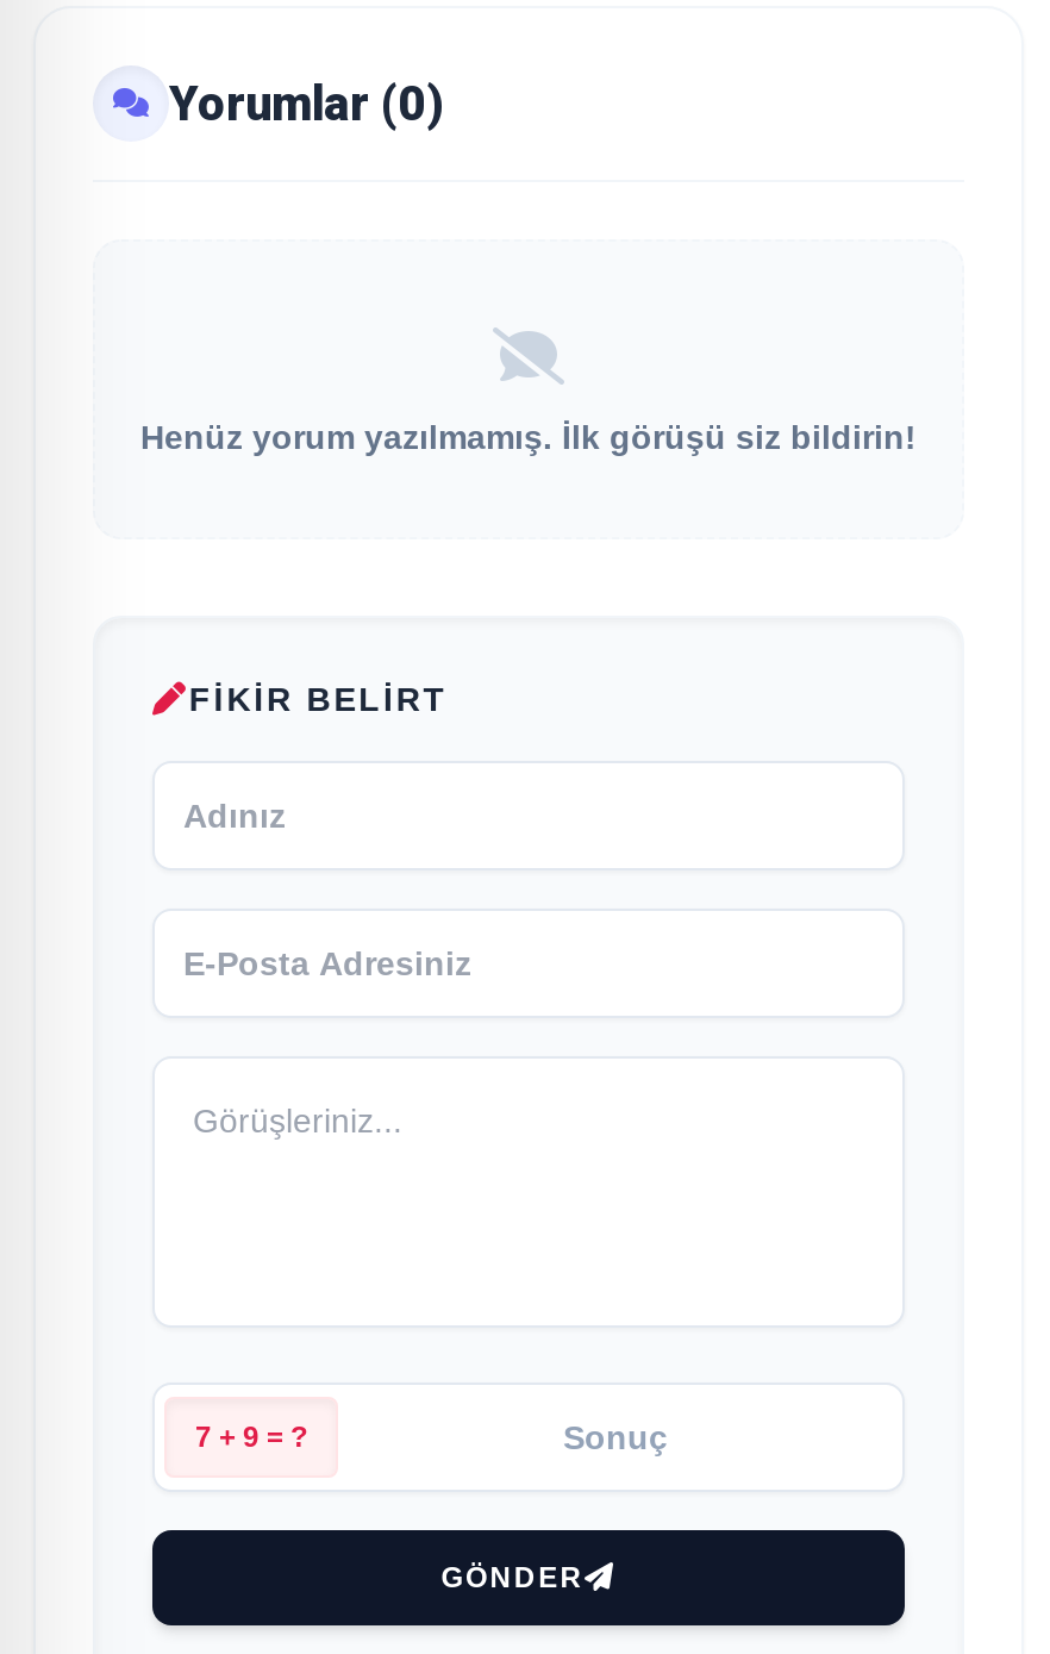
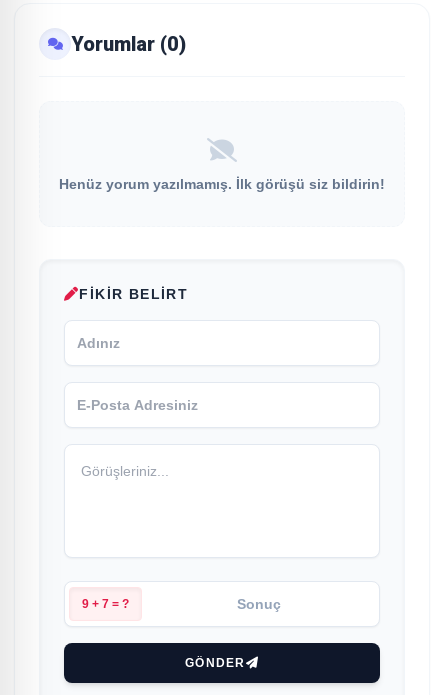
[195,1421,307,1454] 7 + 9 = ? -> [82,597,129,611] 9 + 7 = ?

